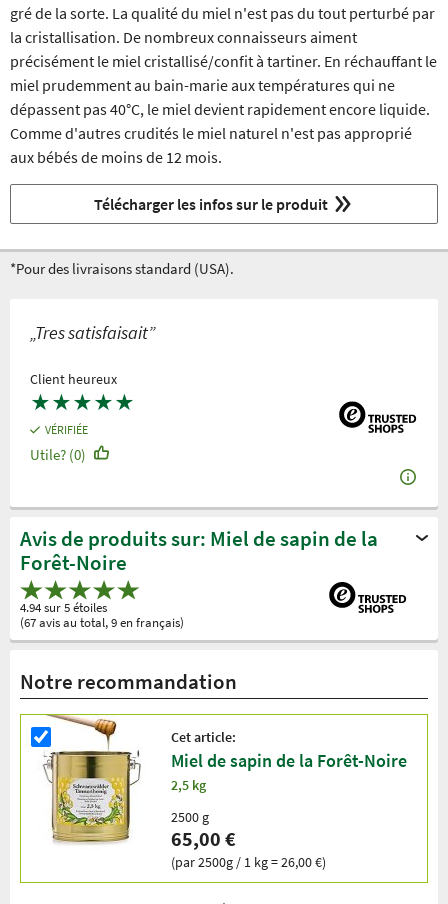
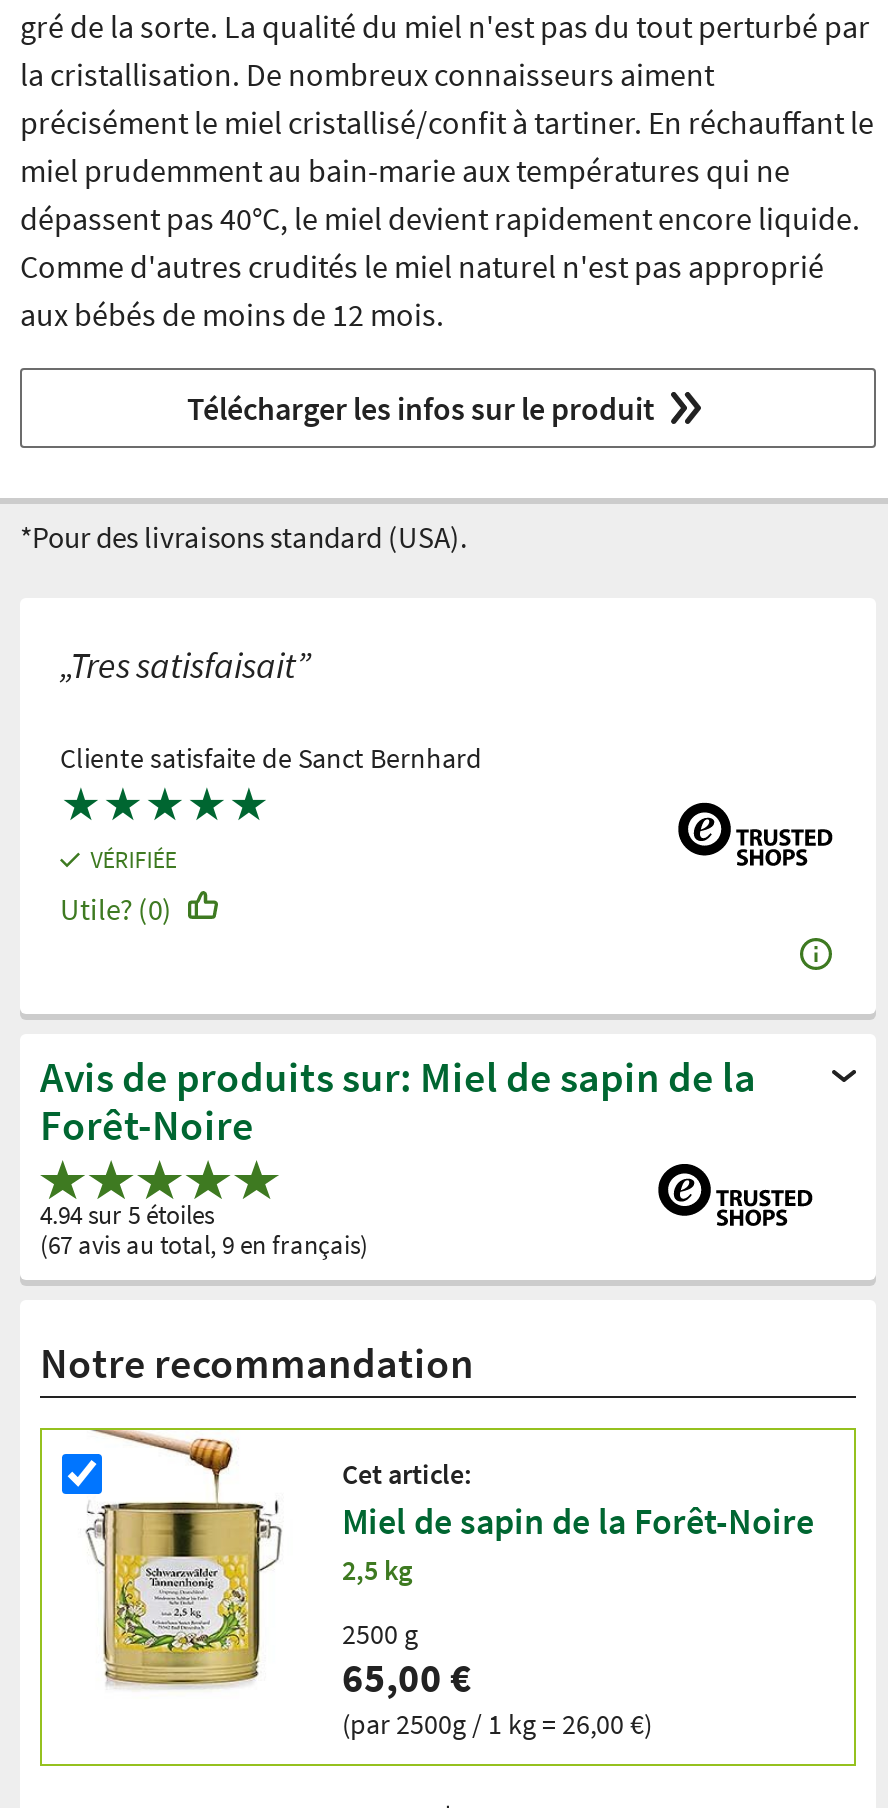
[30,370,117,388] Client heureux -> [60,740,482,776] Cliente satisfaite de Sanct Bernhard

